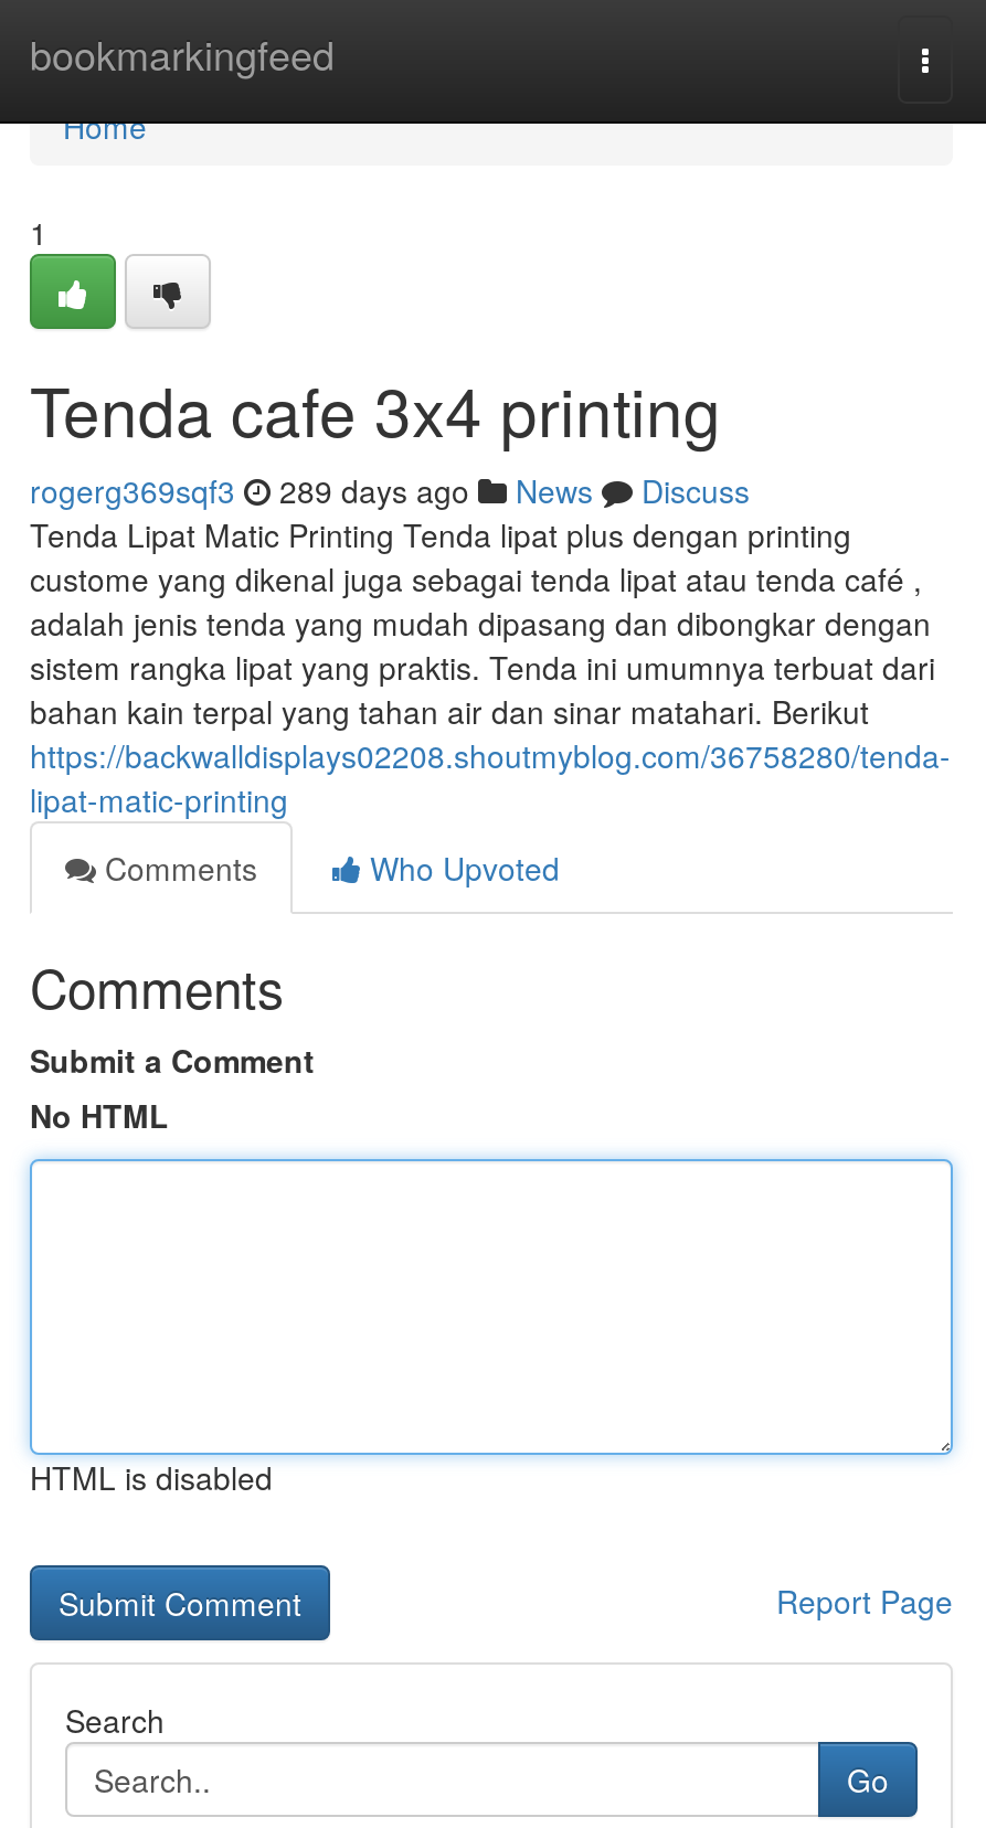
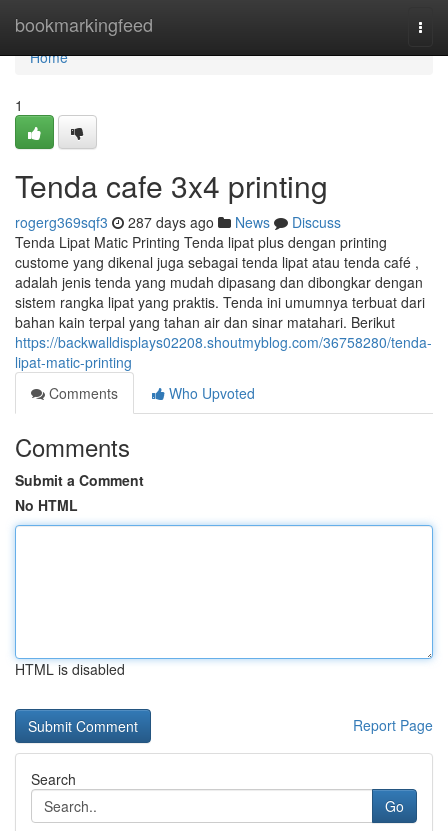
[30,468,750,512] rogerg369sqf3 289 days ago News Discuss -> [15,212,341,232] rogerg369sqf3 287 days ago News Discuss

